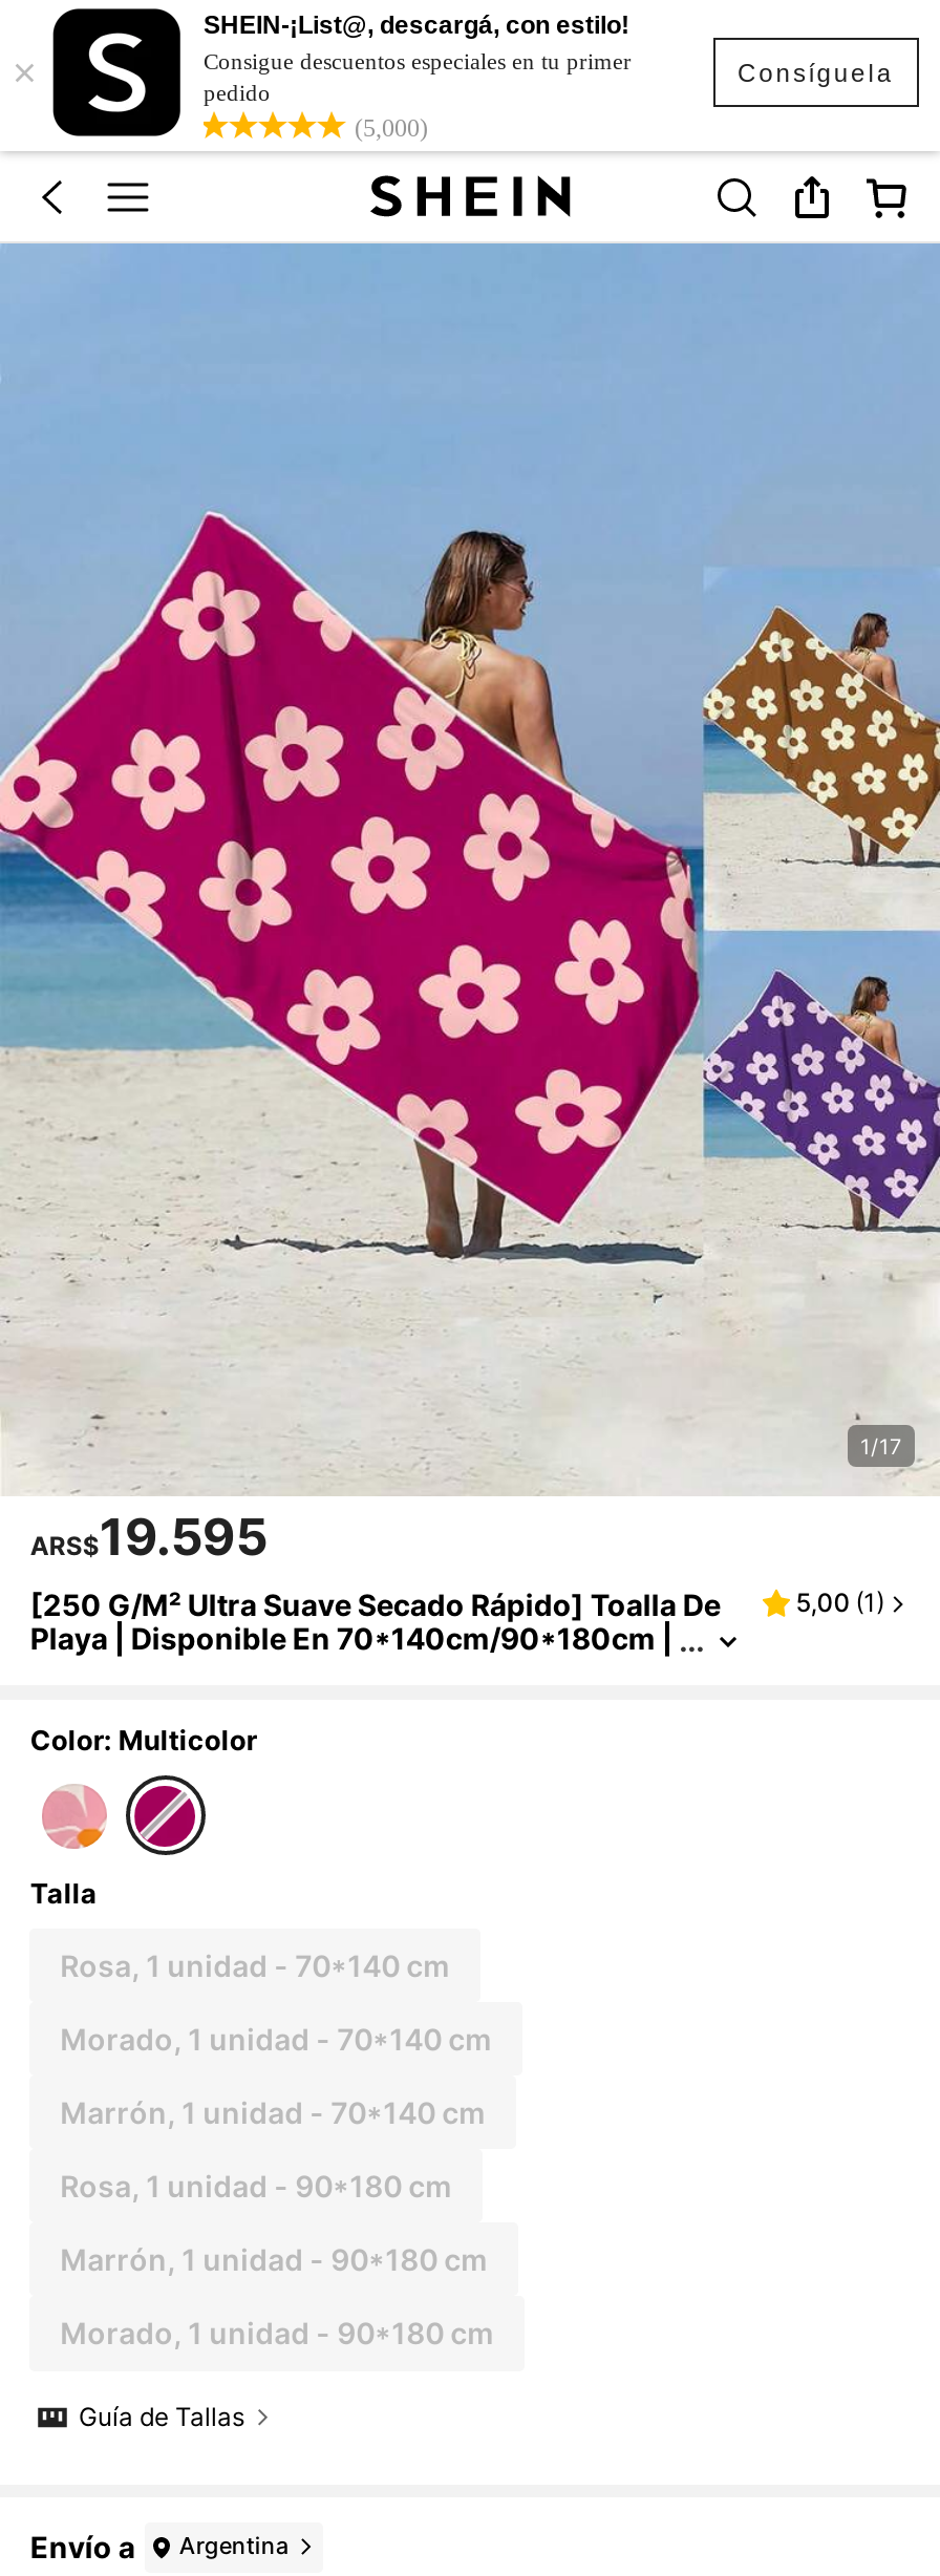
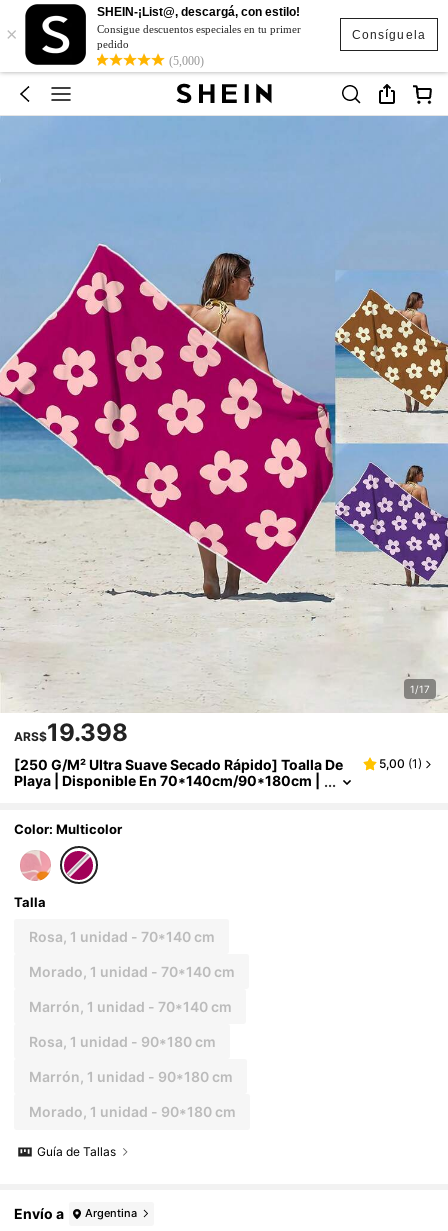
[30,1507,267,1568] ARS$19.595 -> [14,718,128,747] ARS$19.398

